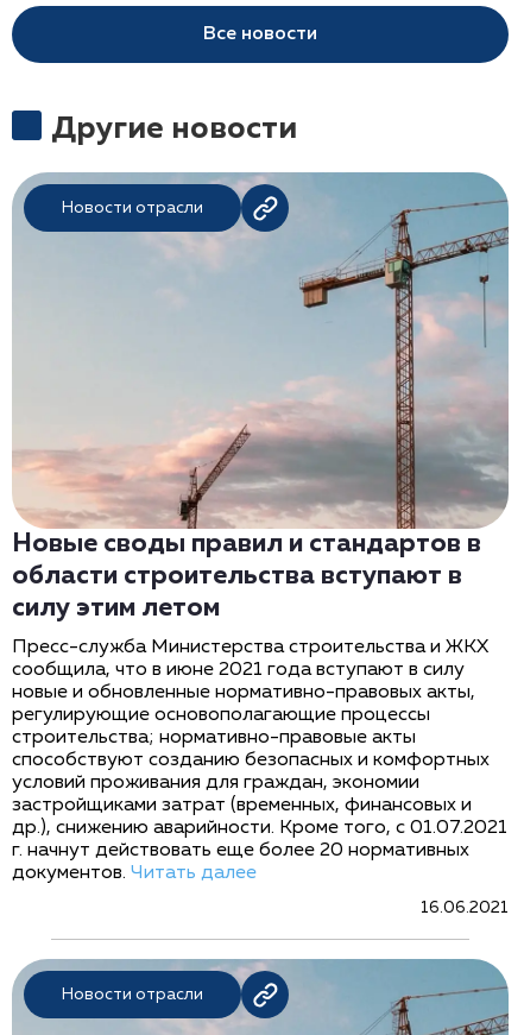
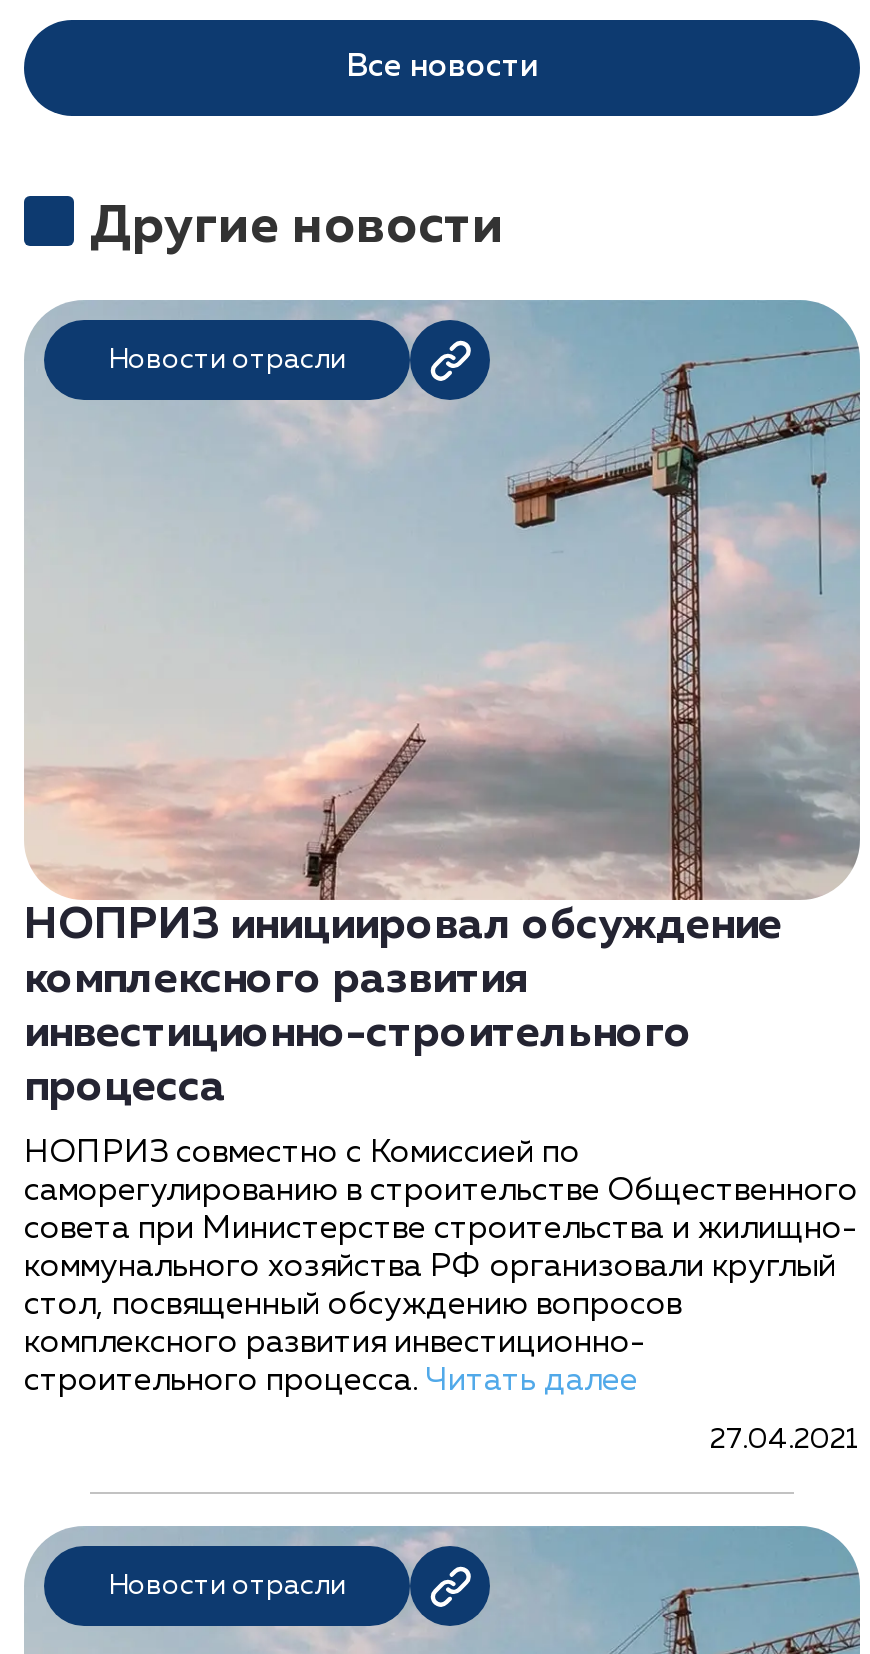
[12,531,481,621] Новые своды правил и стандартов в | области строительства вступают в | силу этим летом -> [24,904,782,1110] НОПРИЗ инициировал обсуждение | комплексного развития | инвестиционно-строительного | процесса
[12,638,507,883] Пресс-служба Министерства строительства и ЖКХ | сообщила, что в июне 2021 года вступают в силу | новые и обновленные нормативно-правовых акты, | регулирующие основополагающие процессы | строительства; нормативно-правовые акты | способствуют созданию безопасных и комфортных | условий проживания для граждан, экономии | застройщиками затрат (временных, финансовых и | др.), снижению аварийности. Кроме того, с 01.07.2021 | г. начнут действовать еще более 20 нормативных | документов. Читать далее -> [24,1138,858,1398] НОПРИЗ совместно с Комиссией по | саморегулированию в строительстве Общественного | совета при Министерстве строительства и жилищно- | коммунального хозяйства РФ организовали круглый | стол, посвященный обсуждению вопросов | комплексного развития инвестиционно- | строительного процесса. Читать далее
[421,900,509,916] 16.06.2021 -> [710,1426,860,1454] 27.04.2021

